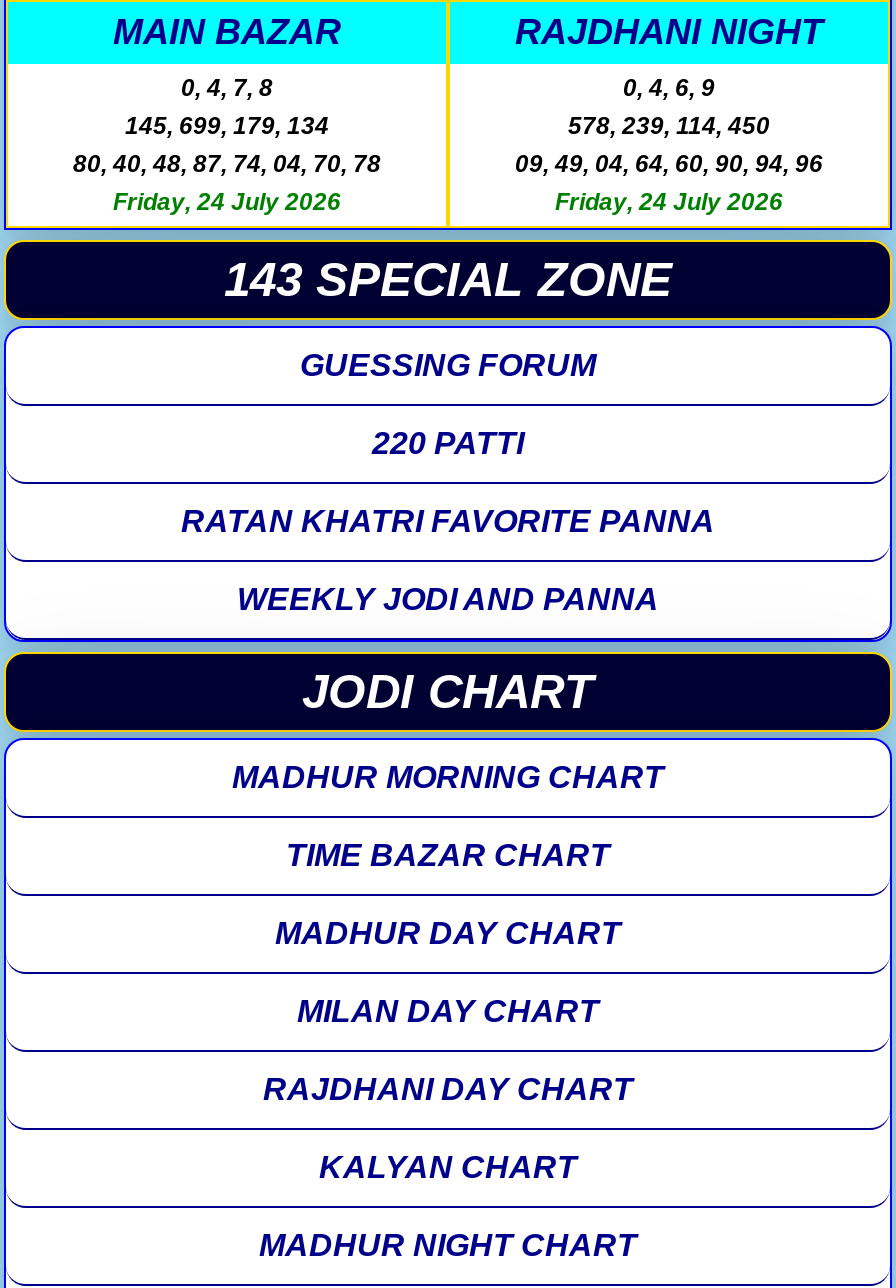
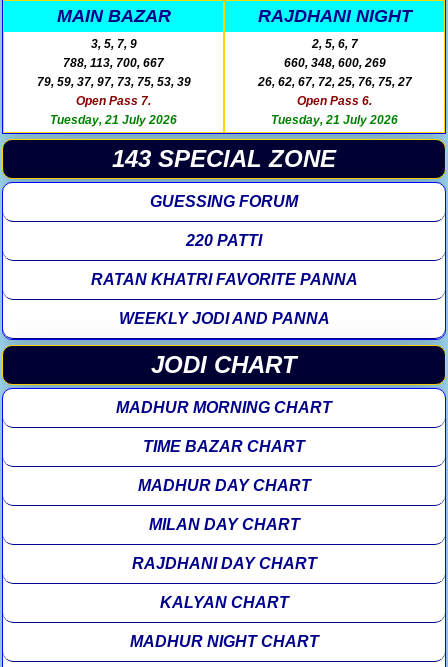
[73,74,381,216] 0, 4, 7, 8 | 145, 699, 179, 134 | 80, 40, 48, 87, 74, 04, 70, 78 | Friday, 24 July 2026 -> [36,37,190,127] 3, 5, 7, 9 | 788, 113, 700, 667 | 79, 59, 37, 97, 73, 75, 53, 39 | Open Pass 7. | Tuesday, 21 July 2026
[515,74,823,216] 0, 4, 6, 9 | 578, 239, 114, 450 | 09, 49, 04, 64, 60, 90, 94, 96 | Friday, 24 July 2026 -> [257,37,411,127] 2, 5, 6, 7 | 660, 348, 600, 269 | 26, 62, 67, 72, 25, 76, 75, 27 | Open Pass 6. | Tuesday, 21 July 2026

